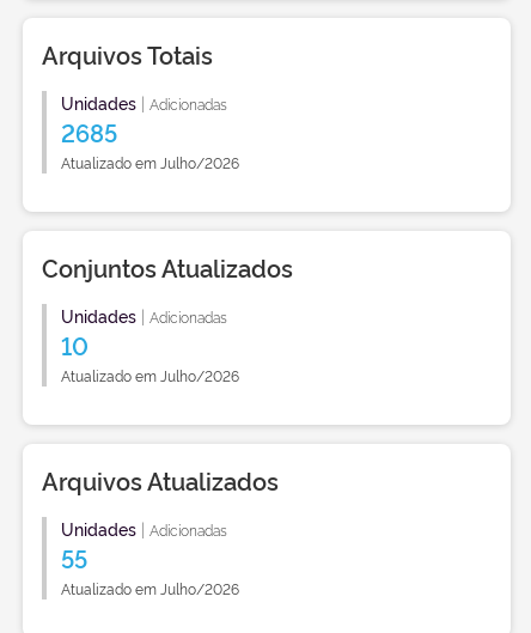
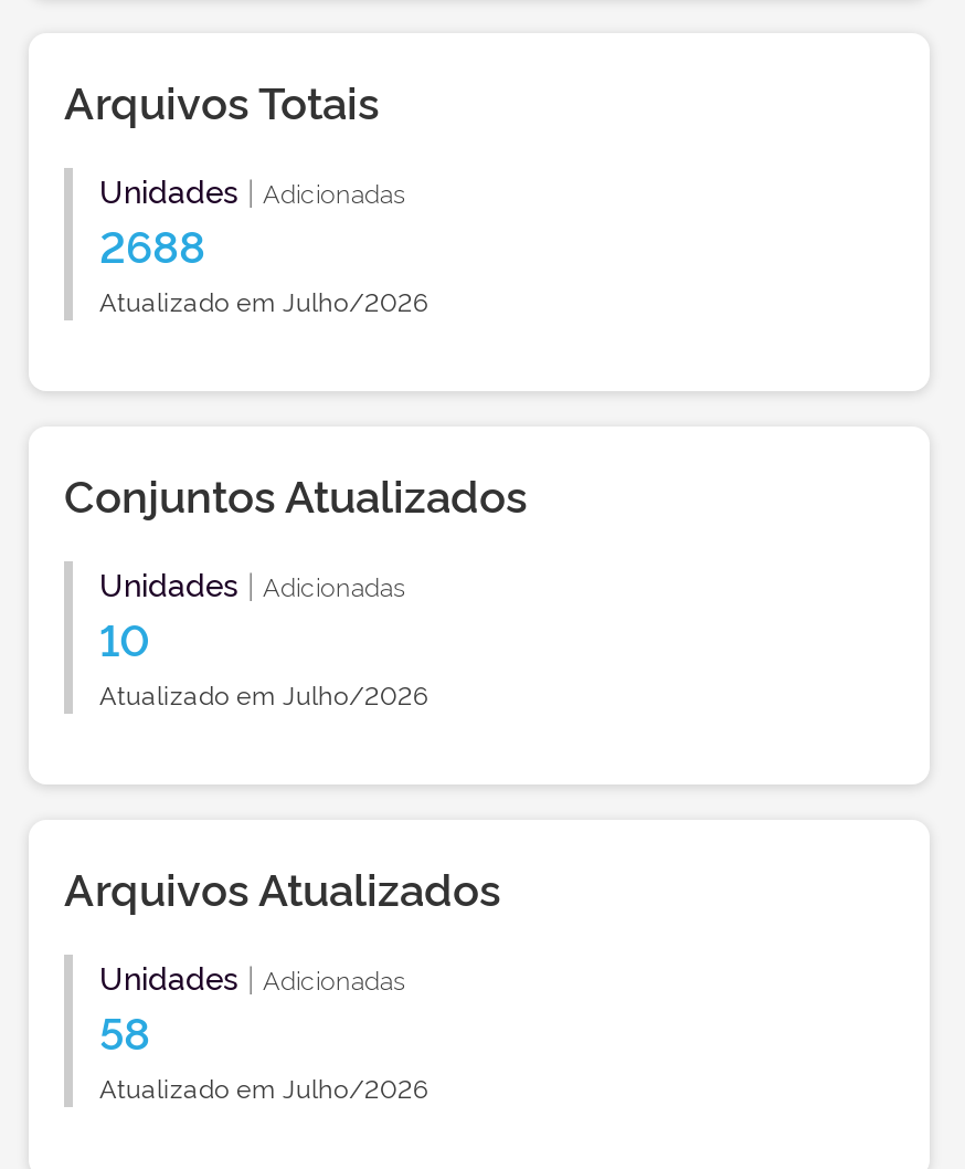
[61,114,117,148] 2685 -> [99,211,205,273] 2688
[61,540,87,574] 55 -> [99,998,150,1060] 58

